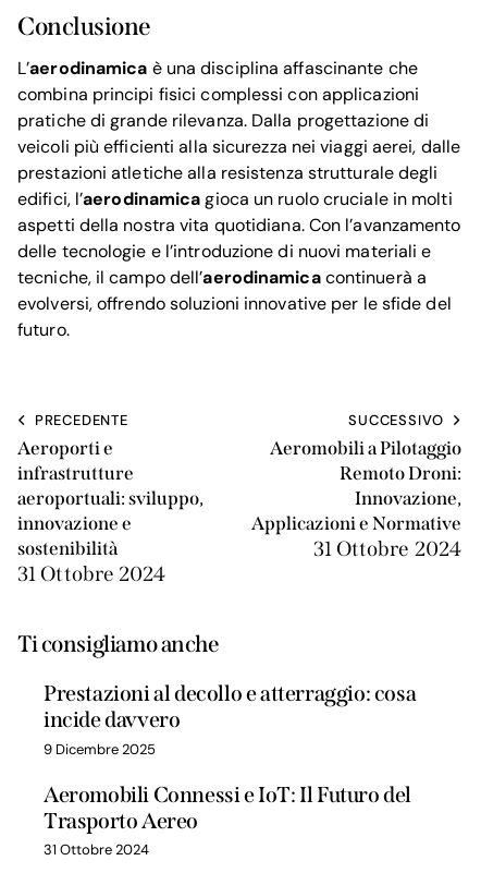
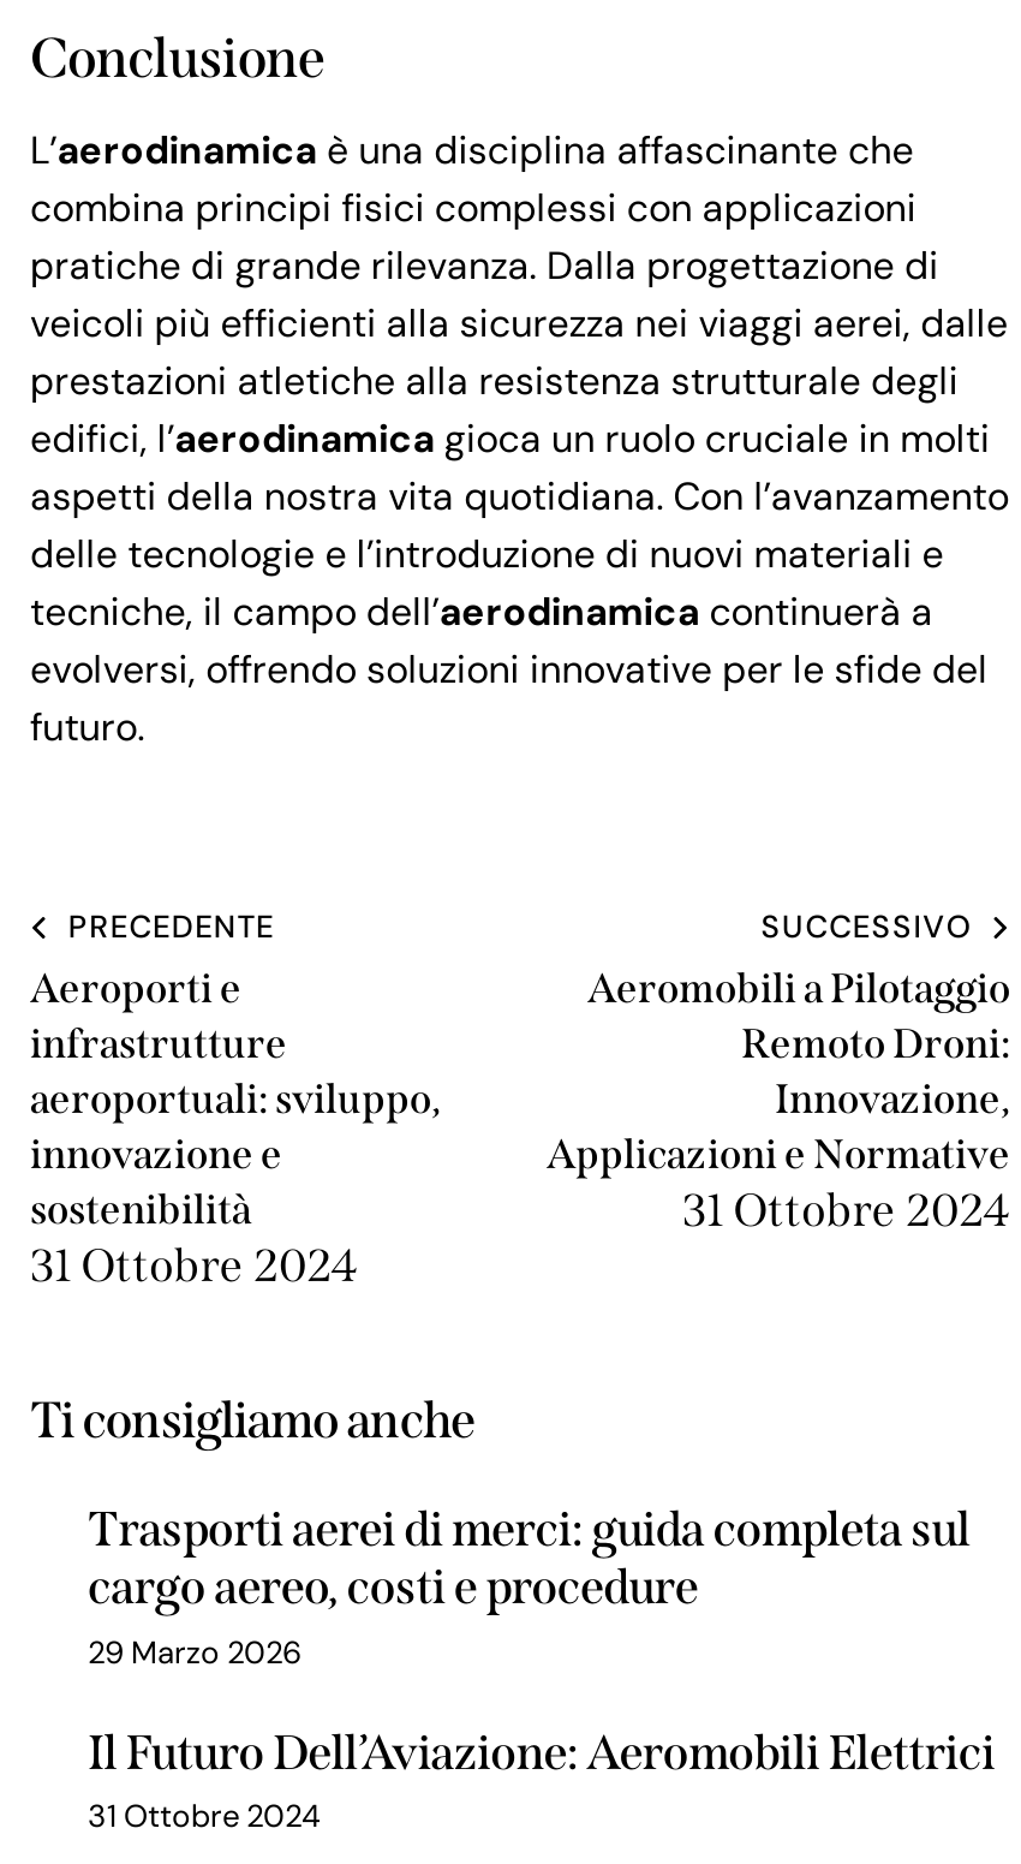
[44,681,416,758] Prestazioni al decollo e atterraggio: cosa | incide davvero | 9 Dicembre 2025 -> [88,1501,970,1672] Trasporti aerei di merci: guida completa sul | cargo aereo, costi e procedure | 29 Marzo 2026
[44,781,411,833] Aeromobili Connessi e IoT: Il Futuro del | Trasporto Aereo -> [88,1722,995,1780] Il Futuro Dell’Aviazione: Aeromobili Elettrici

